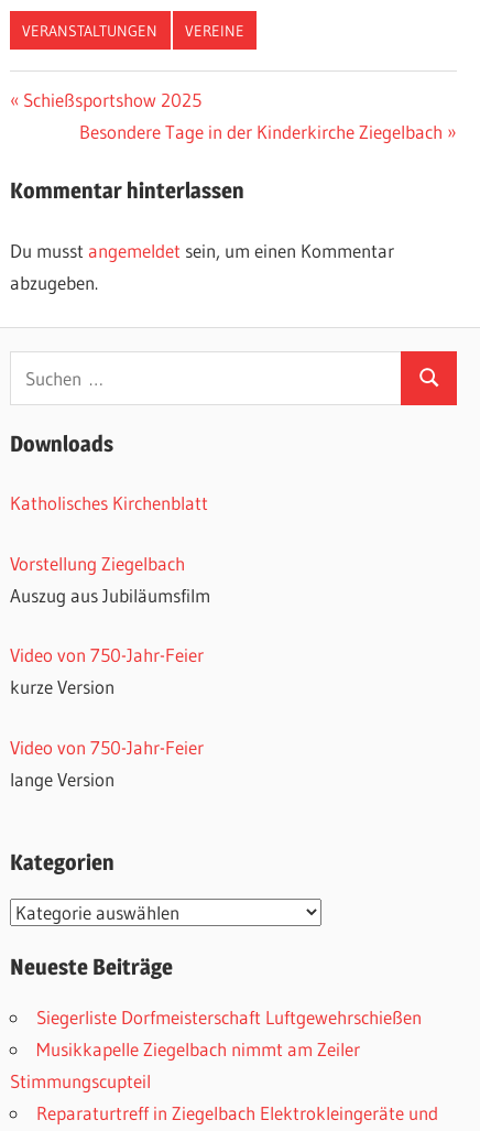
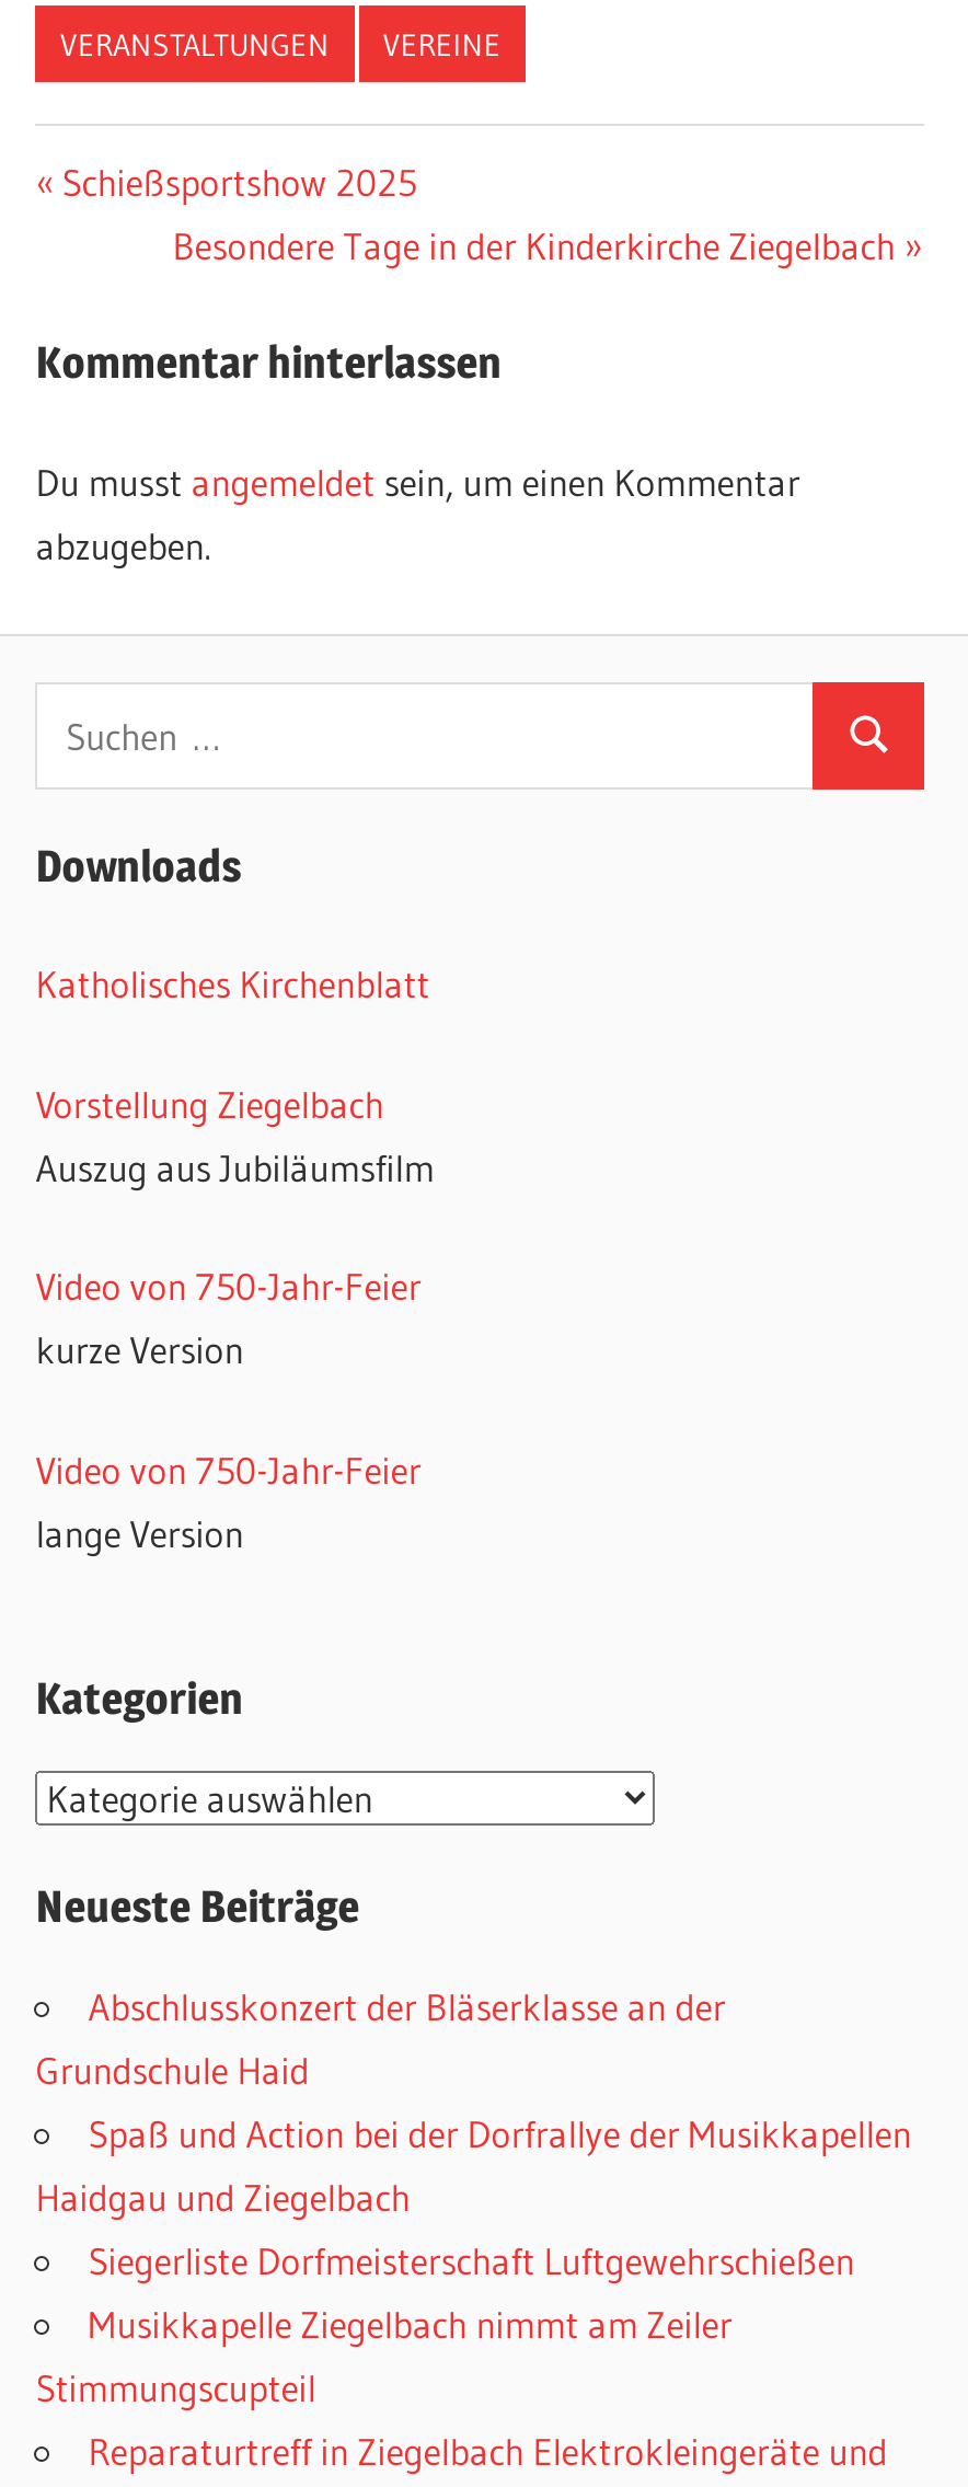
none -> [35,1983,911,2220] Abschlusskonzert der Bläserklasse an der | Grundschule Haid | Spaß und Action bei der Dorfrallye der Musikkapellen | Haidgau und Ziegelbach

